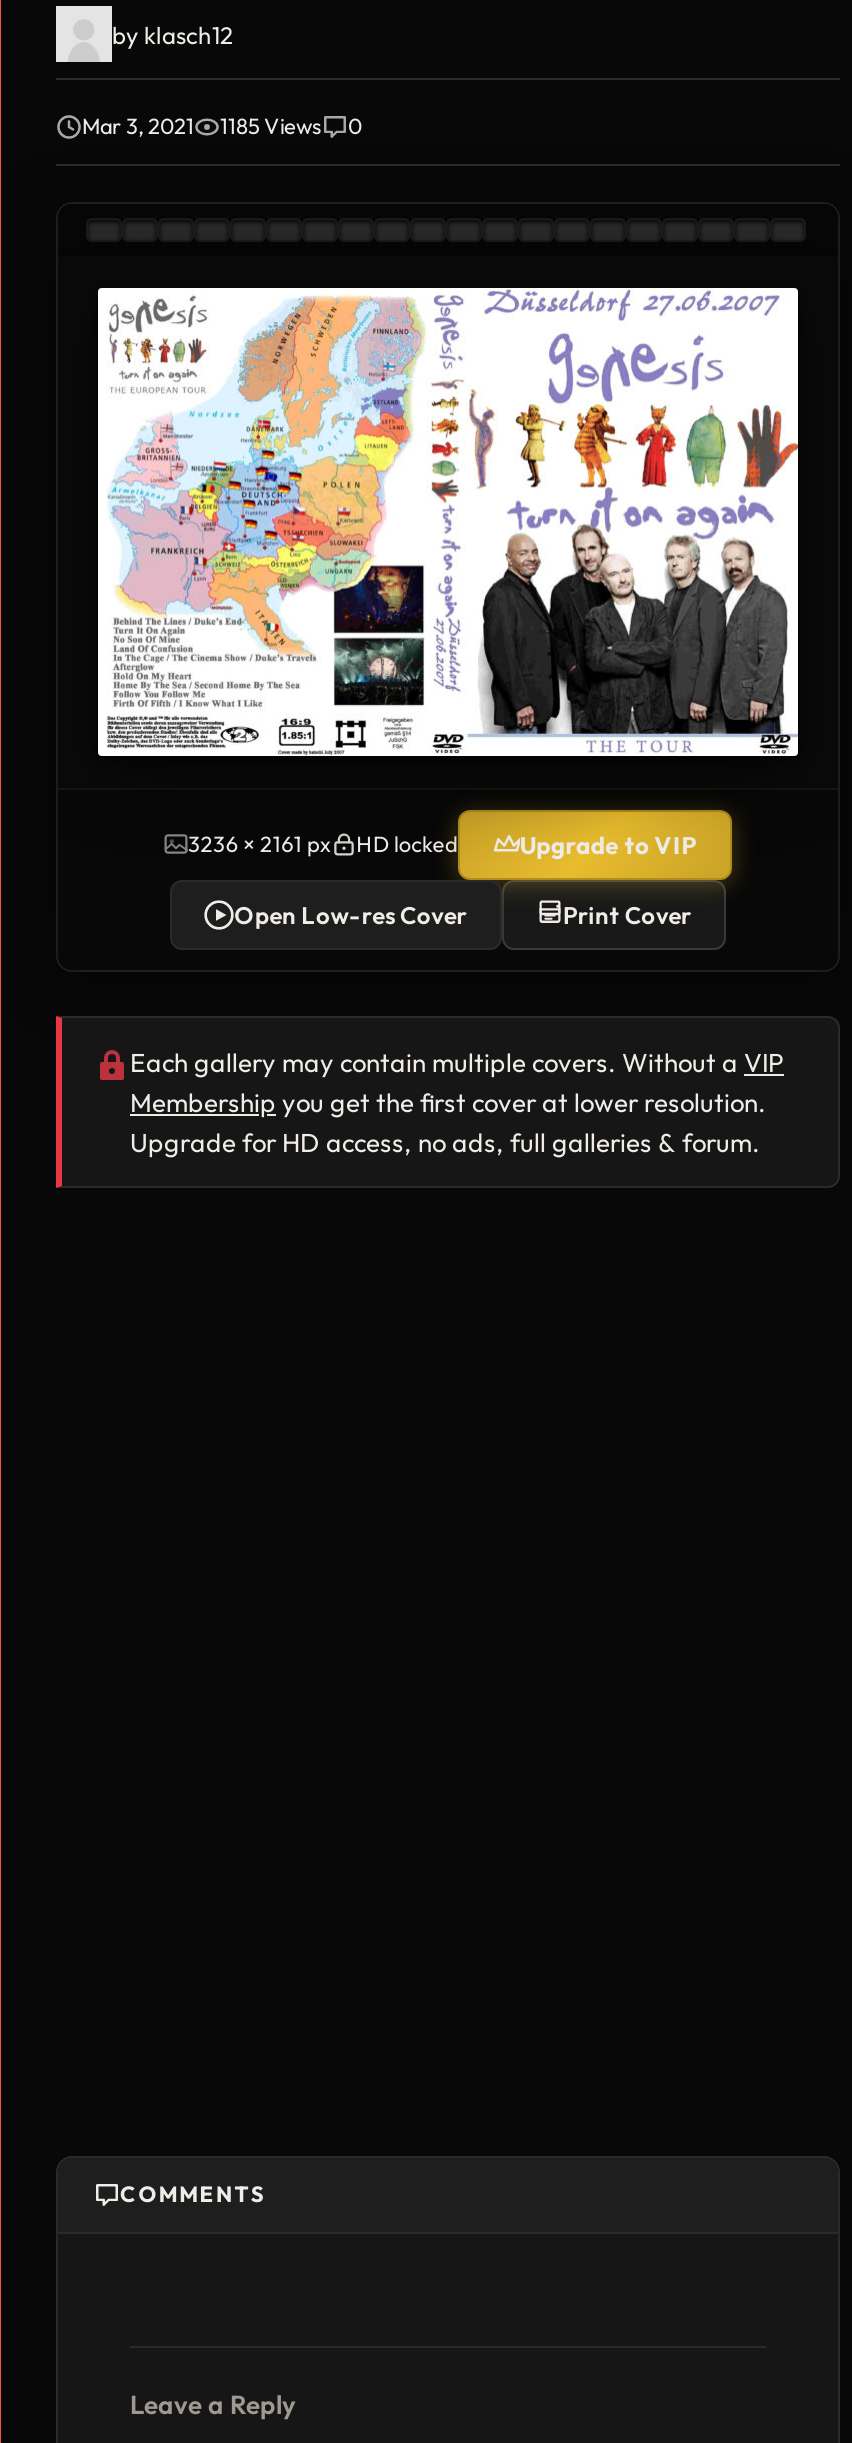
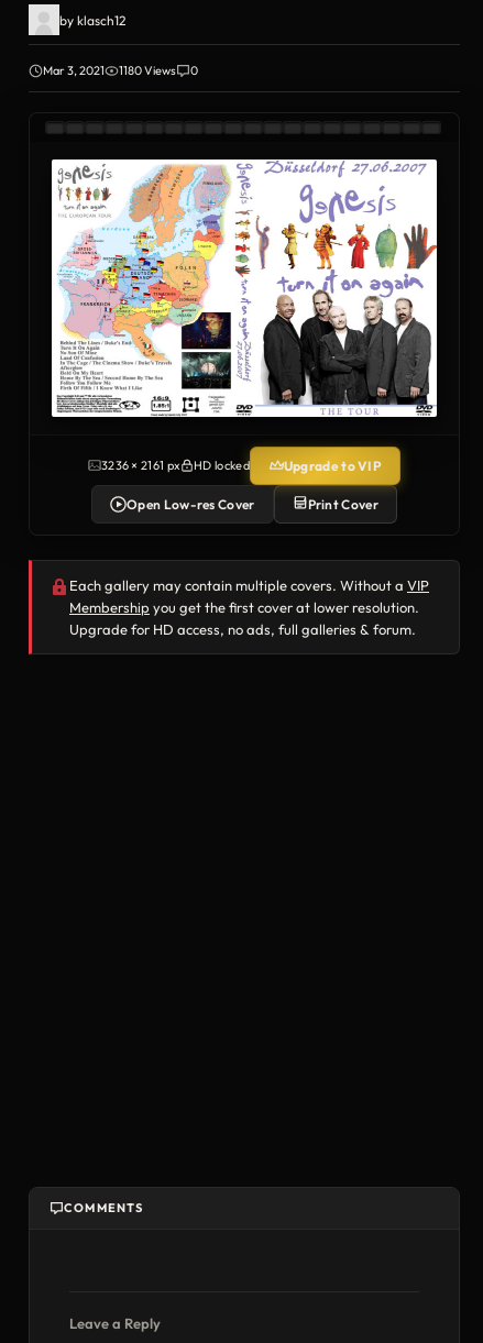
[220,112,322,140] 1185 Views -> [119,63,176,78] 1180 Views

